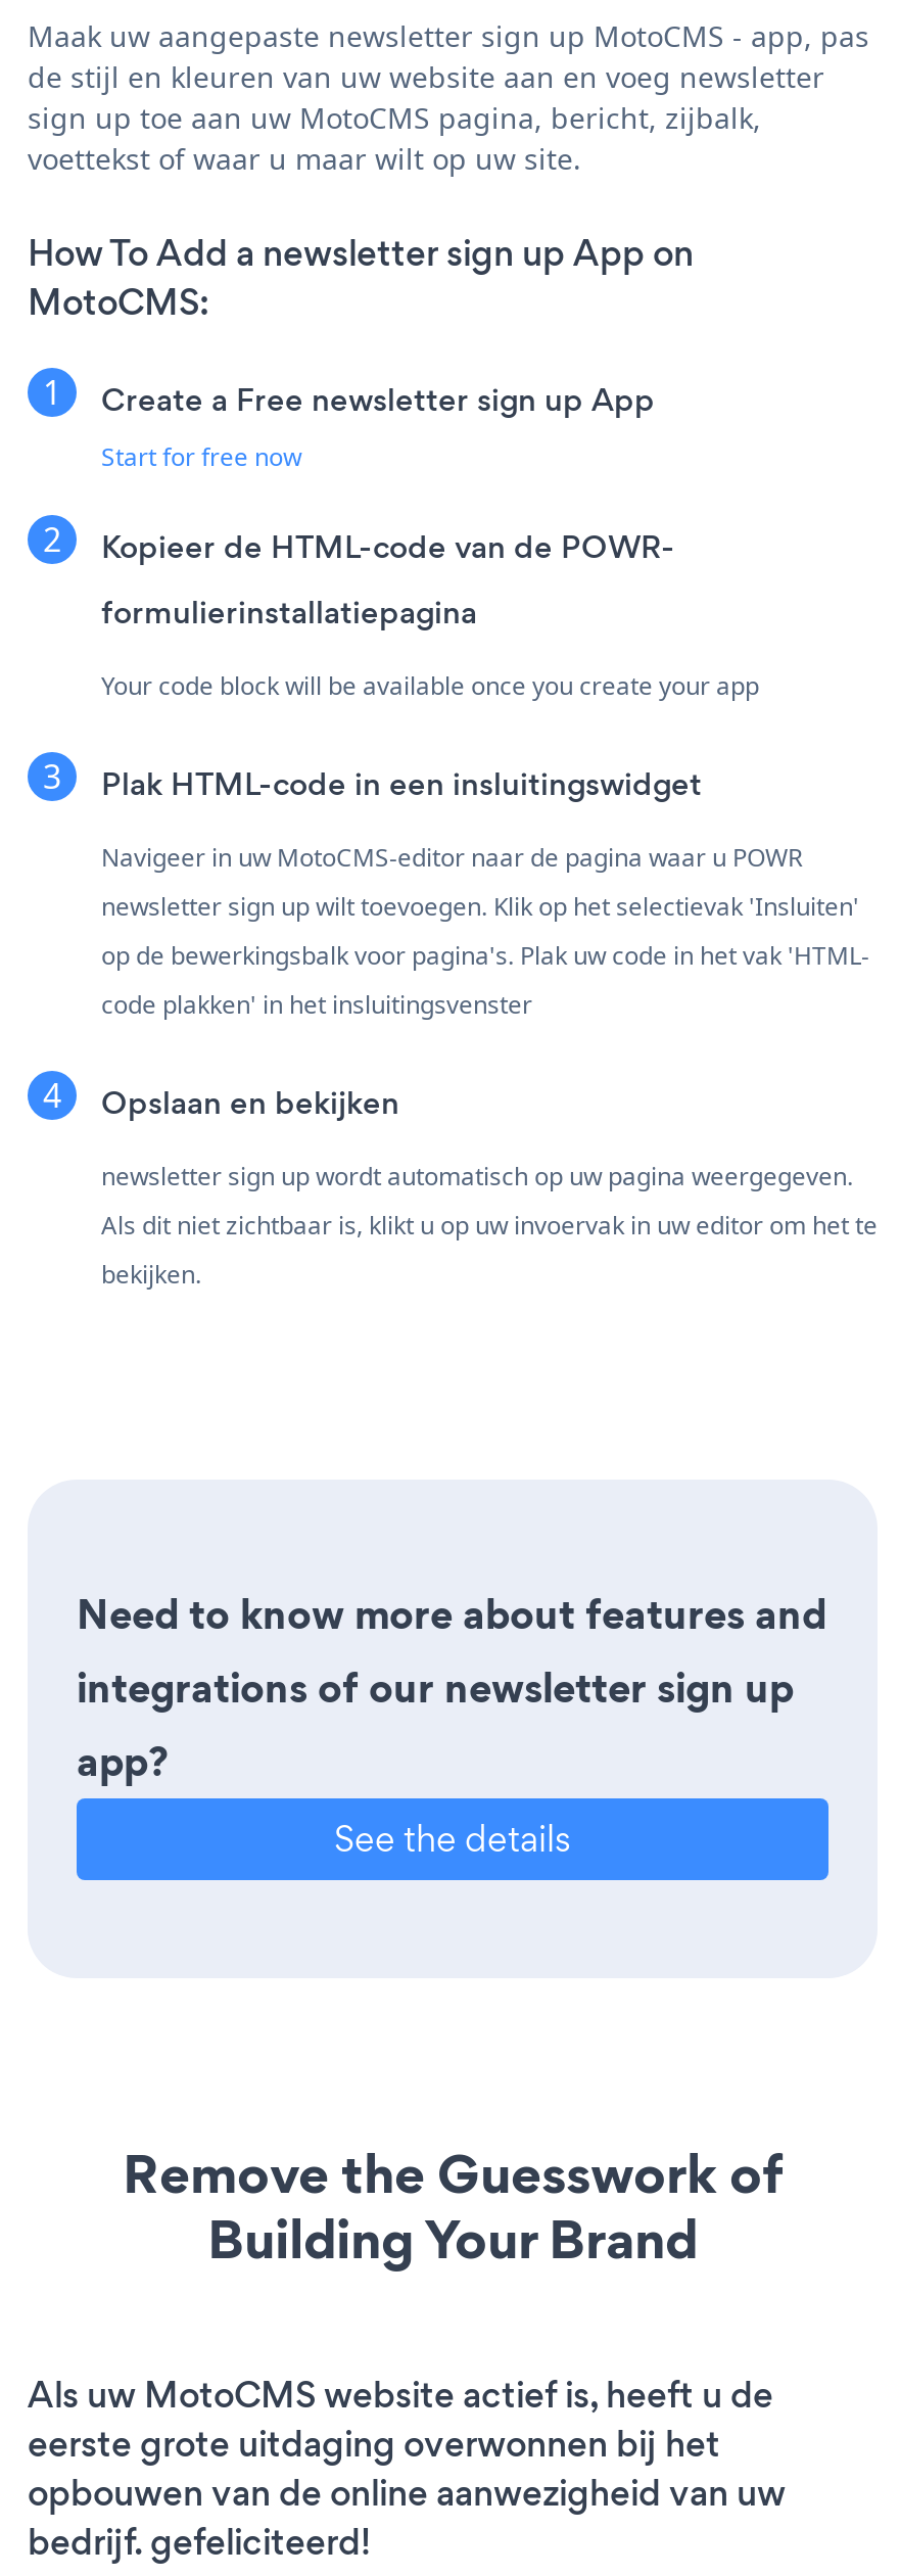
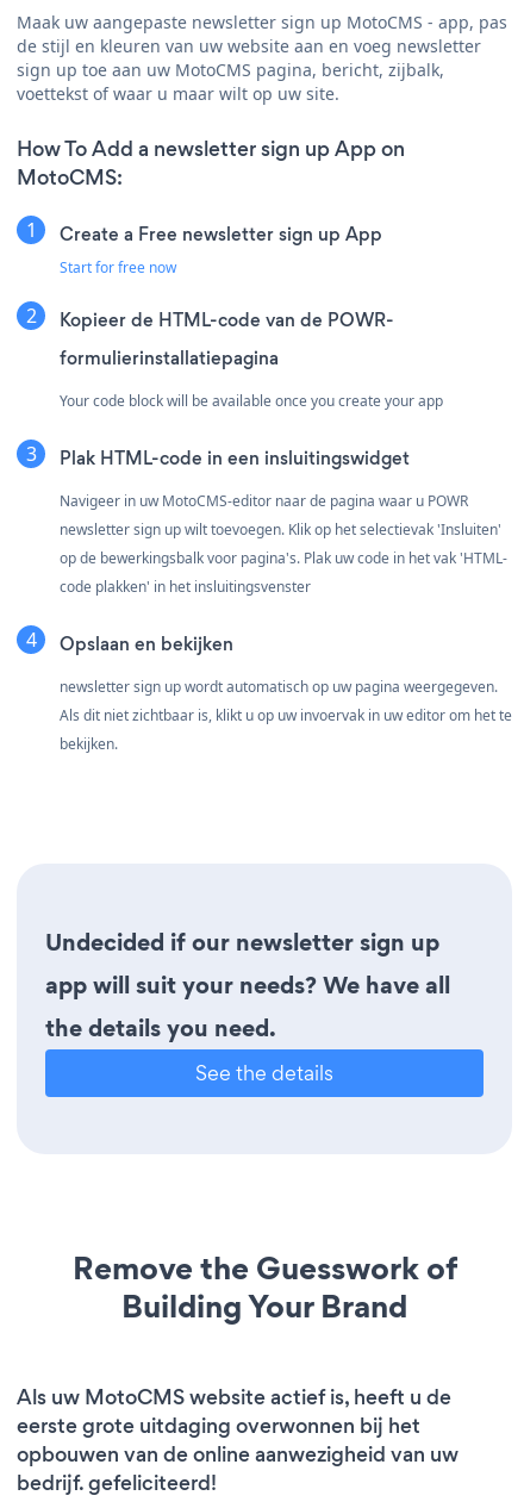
[77,1585,826,1790] Need to know more about features and | integrations of our newsletter sign up | app? -> [45,925,450,1044] Undecided if our newsletter sign up | app will suit your needs? We have all | the details you need.

